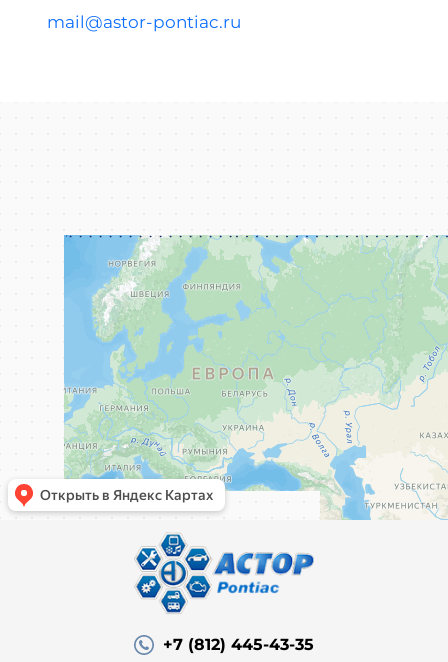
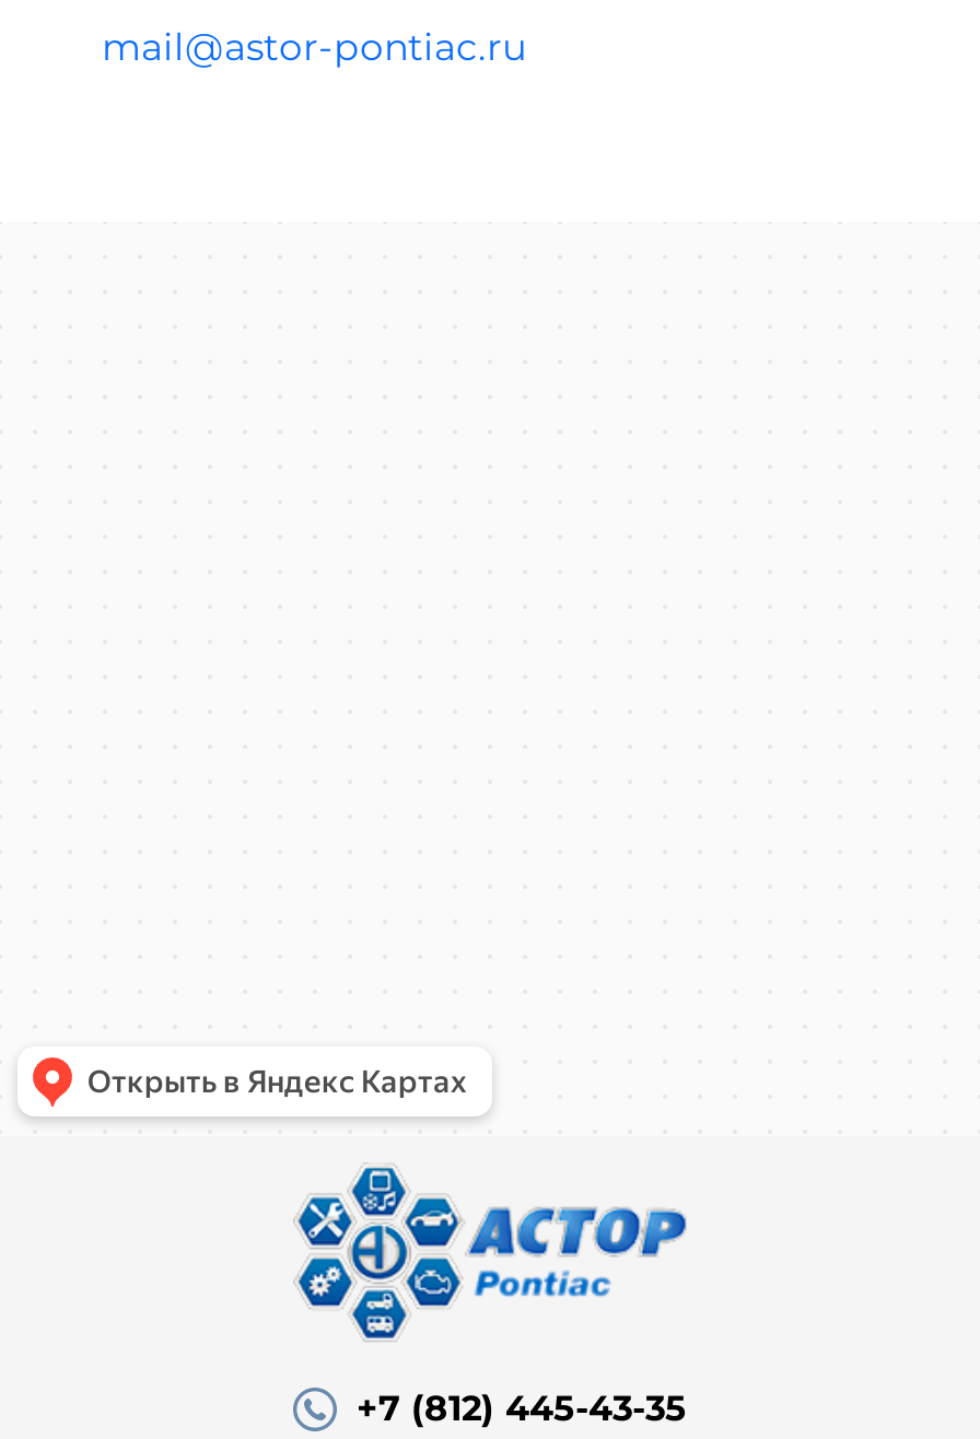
[63,234,445,521] [image] -> none

